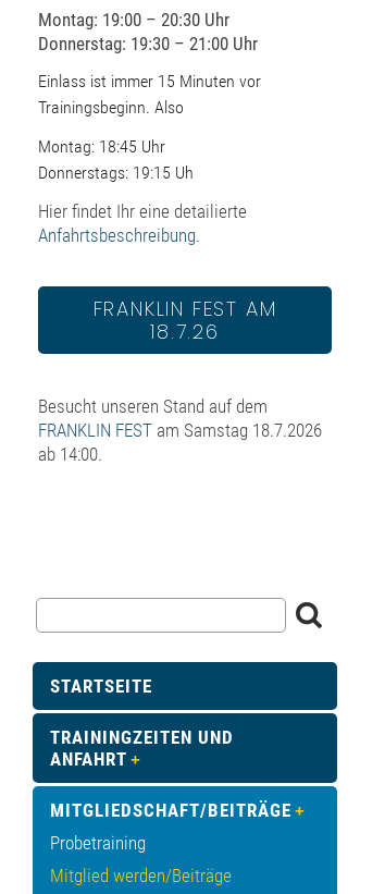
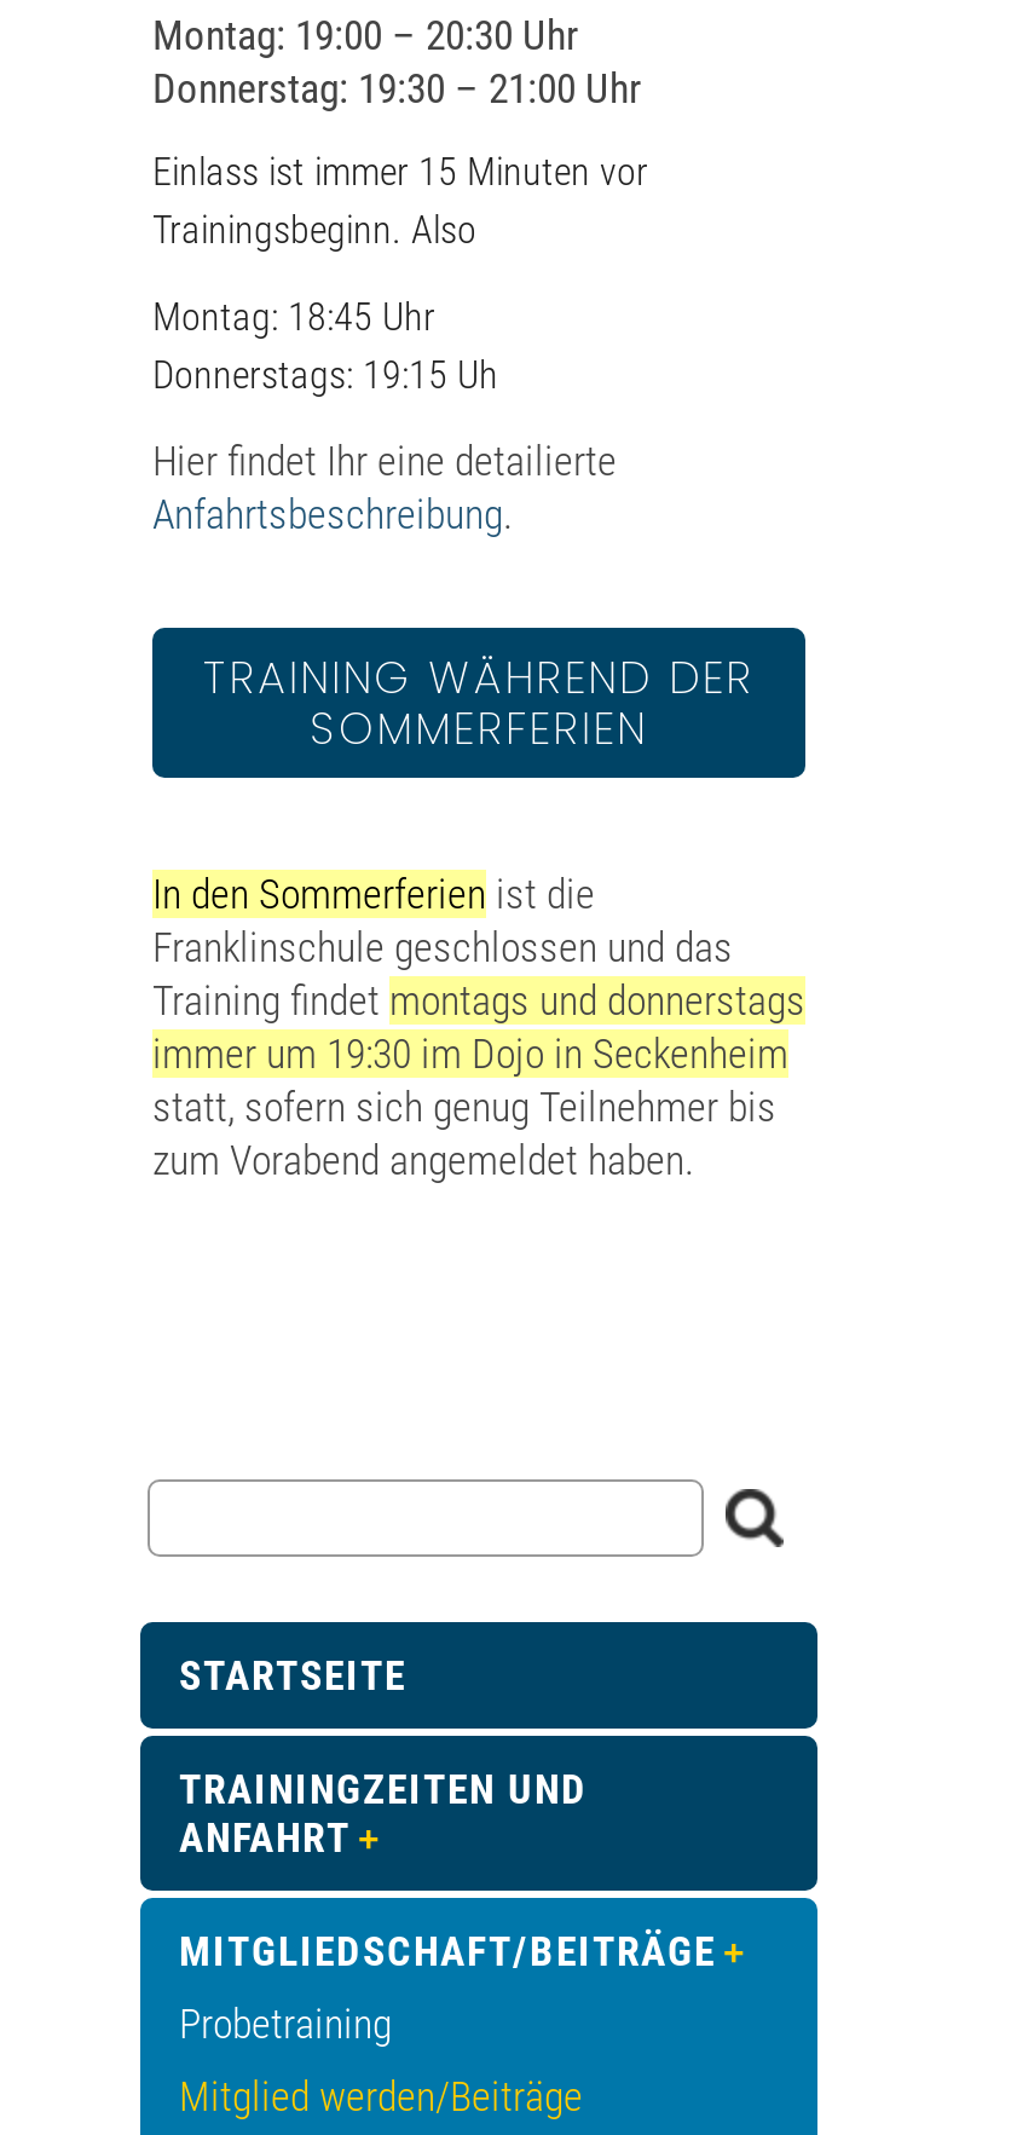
[93,295,277,345] FRANKLIN FEST AM | 18.7.26 -> [203,647,755,758] TRAINING WÄHREND DER | SOMMERFERIEN
[38,395,322,465] Besucht unseren Stand auf dem | FRANKLIN FEST am Samstag 18.7.2026 | ab 14:00. -> [152,870,805,1184] In den Sommerferien ist die | Franklinschule geschlossen und das | Training findet montags und donnerstags | immer um 19:30 im Dojo in Seckenheim | statt, sofern sich genug Teilnehmer bis | zum Vorabend angemeldet haben.

